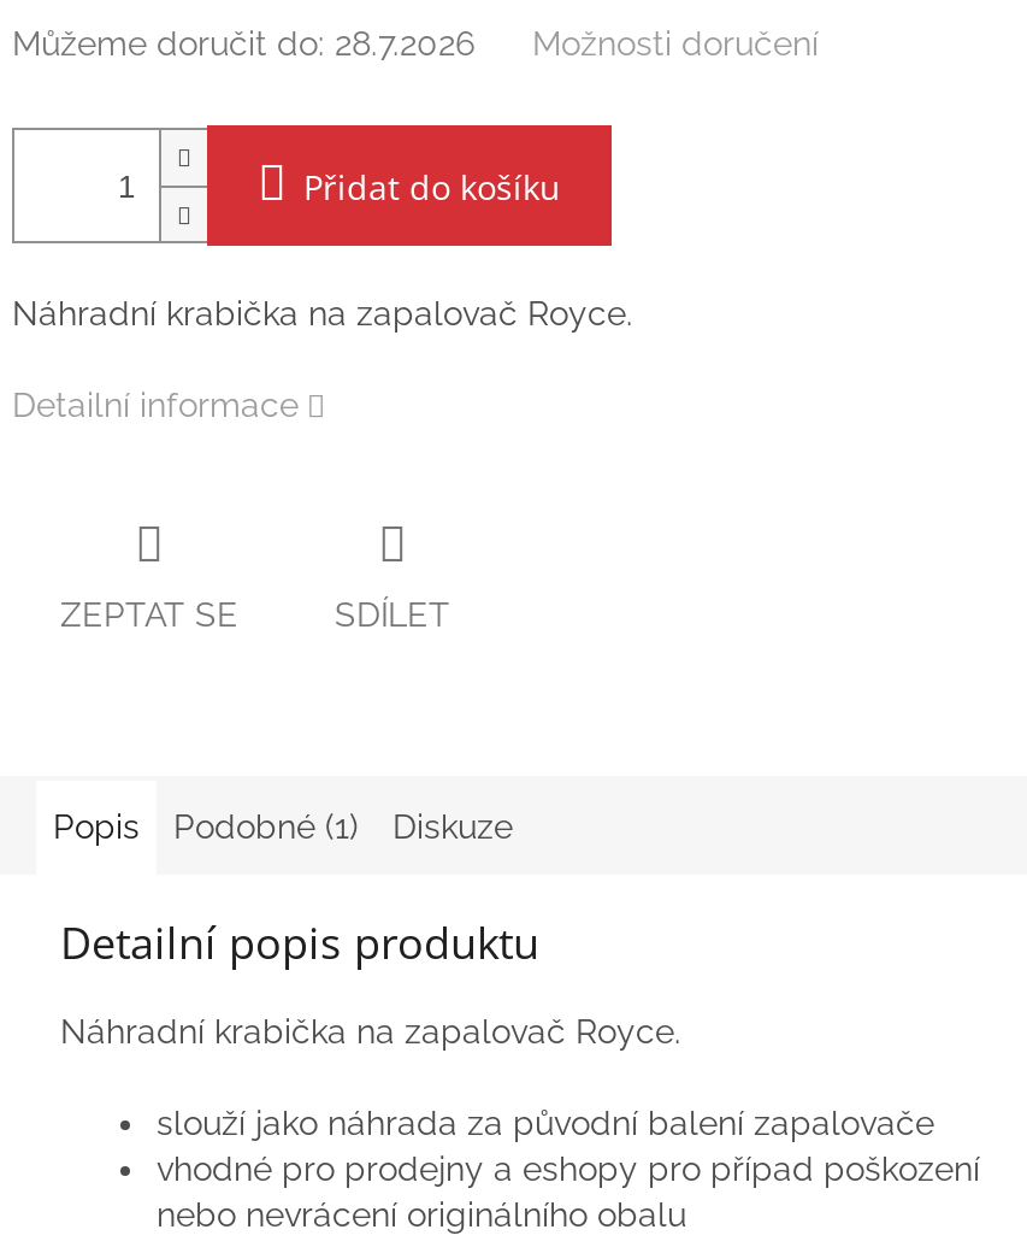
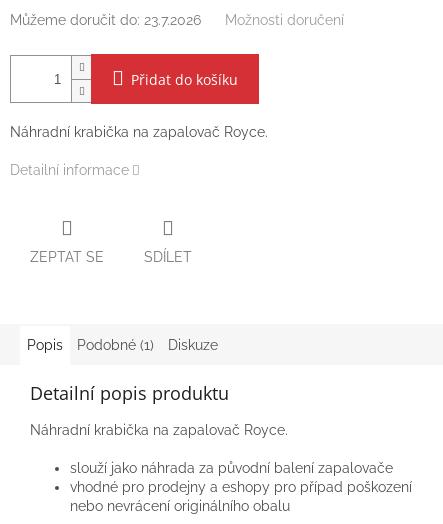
[12,24,474,63] Můžeme doručit do: 28.7.2026 -> [10,12,201,28] Můžeme doručit do: 23.7.2026

